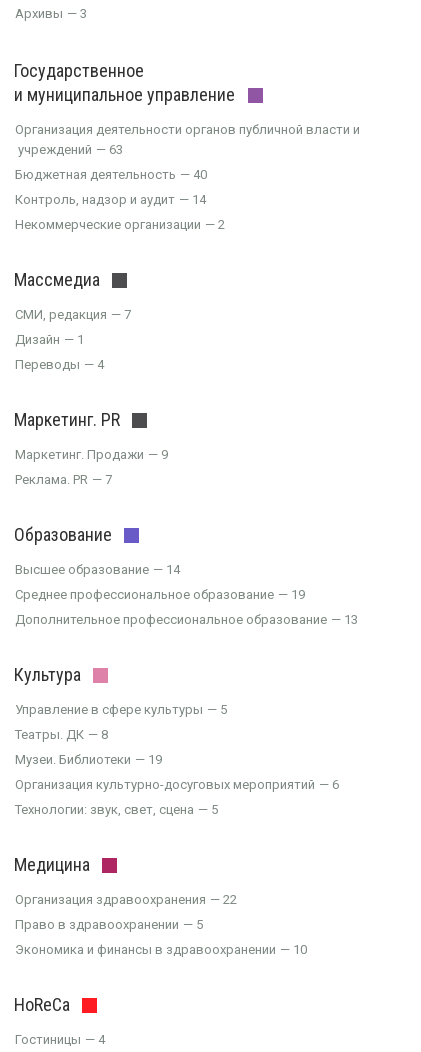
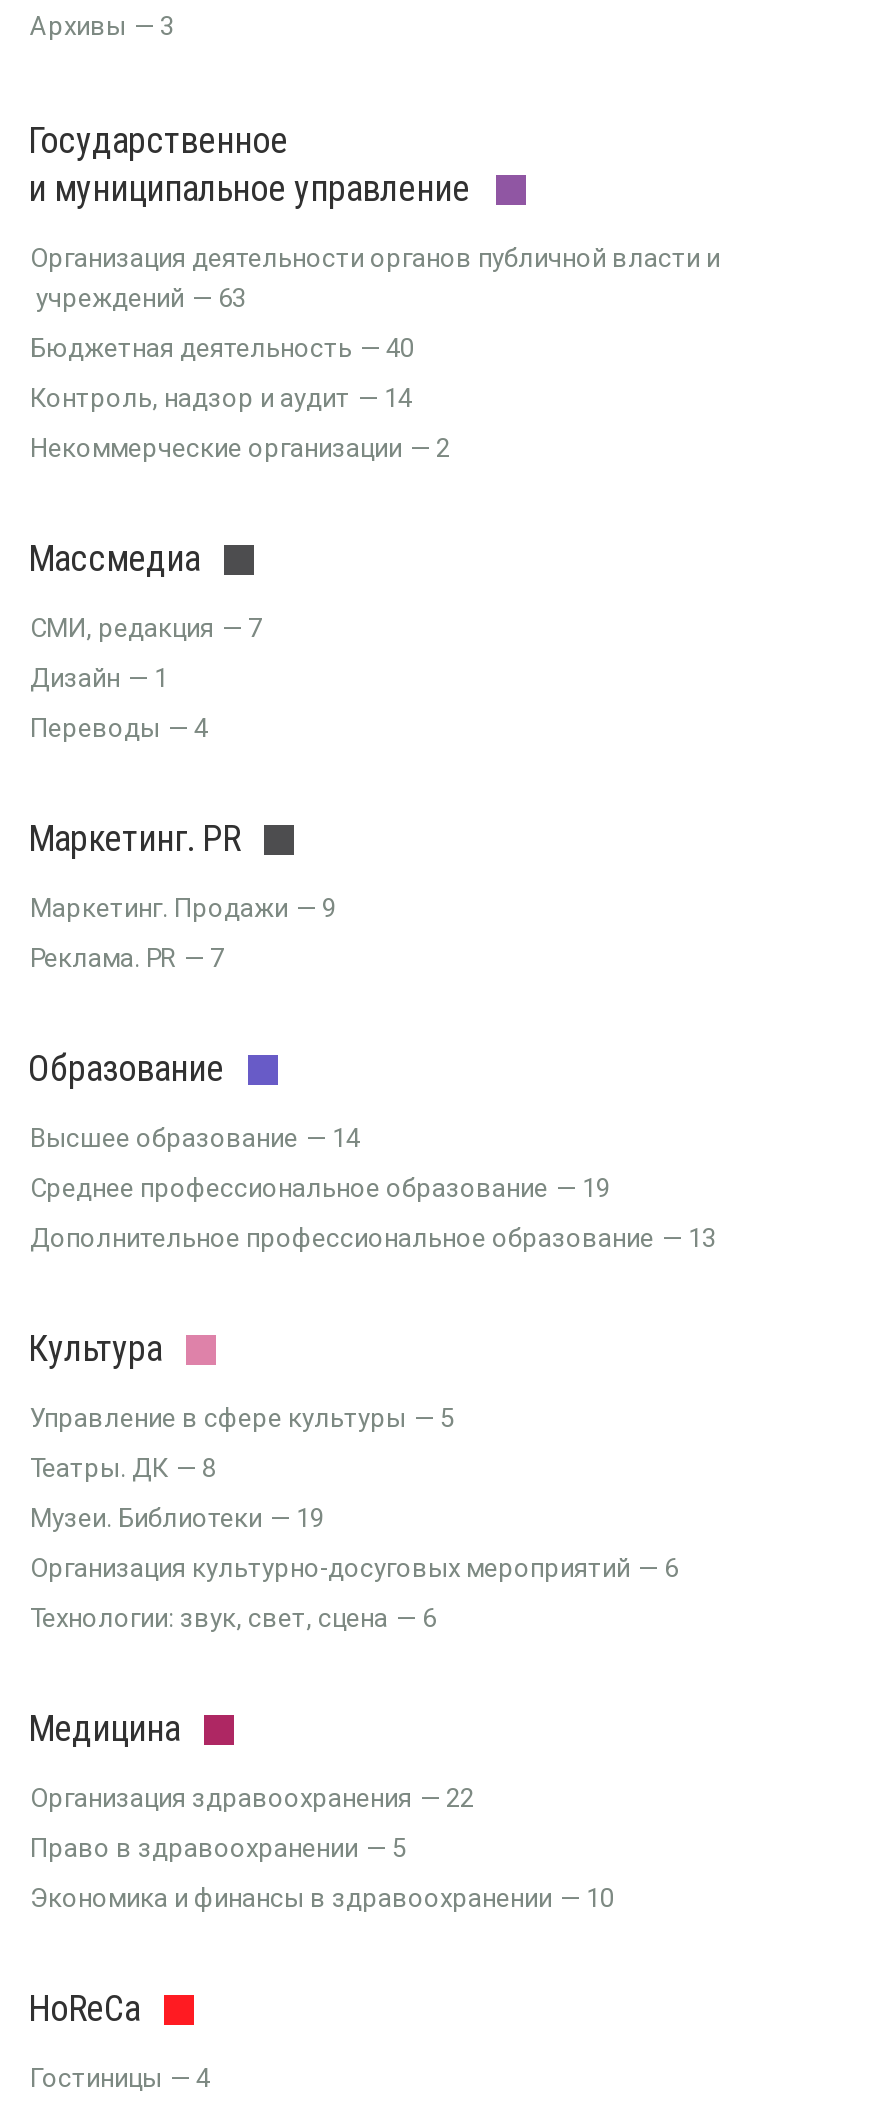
[15,802,218,817] Технологии: звук, свет, сцена 5 -> [30,1603,436,1633] Технологии: звук, свет, сцена 6

